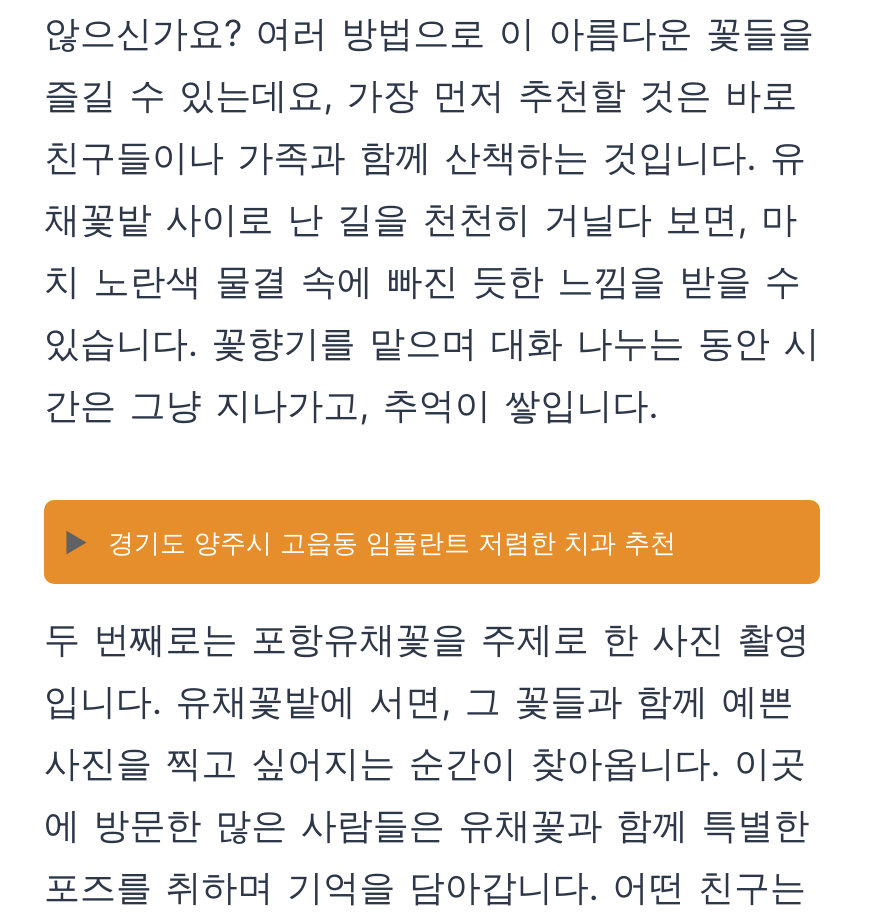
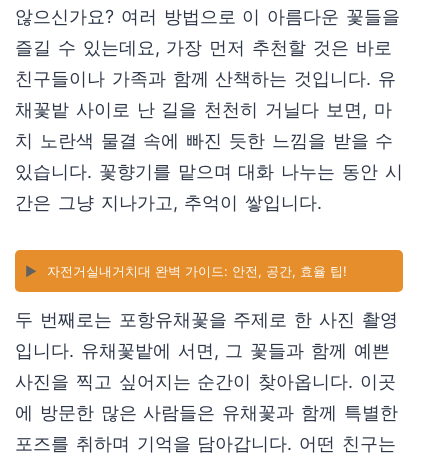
[108,526,676,558] 경기도 양주시 고읍동 임플란트 저렴한 치과 추천 -> [47,263,347,279] 자전거실내거치대 완벽 가이드: 안전, 공간, 효율 팁!

